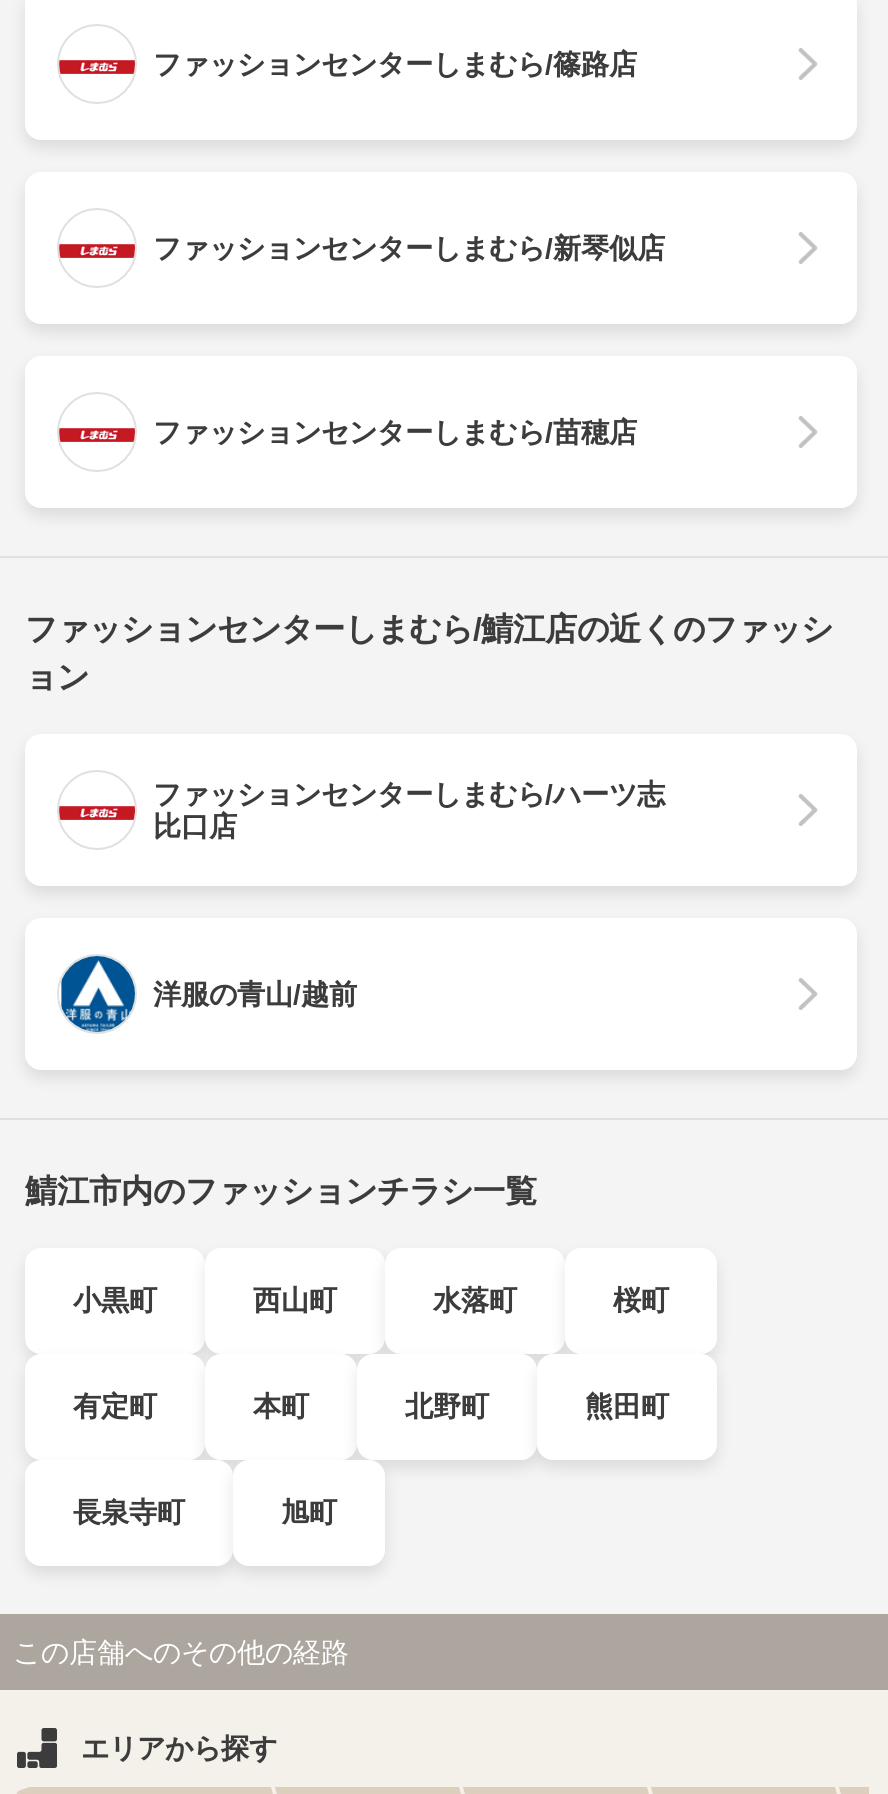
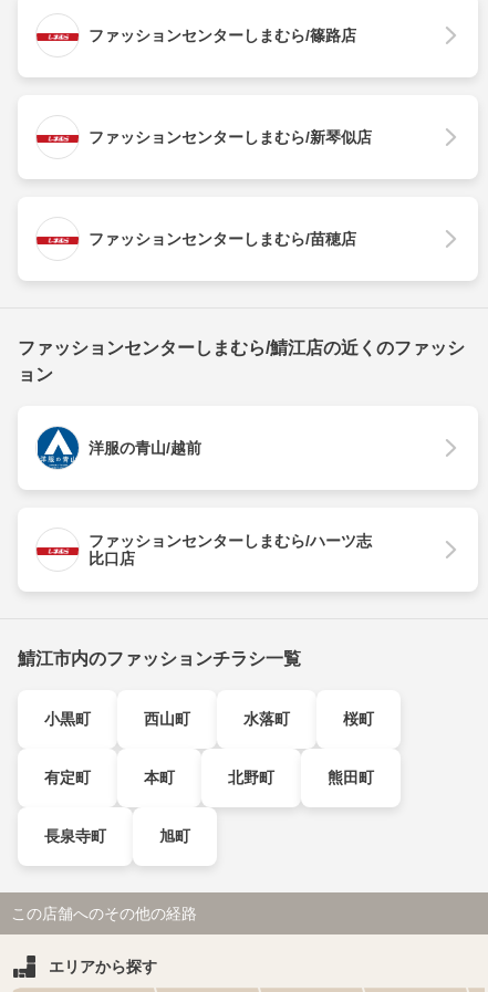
moved [153,778,665,842] -> [89,532,372,568]: ファッションセンターしまむら/ハーツ志 | 比口店
moved [59,954,357,1034] -> [37,426,201,470]: [image] | 洋服の青山/越前

